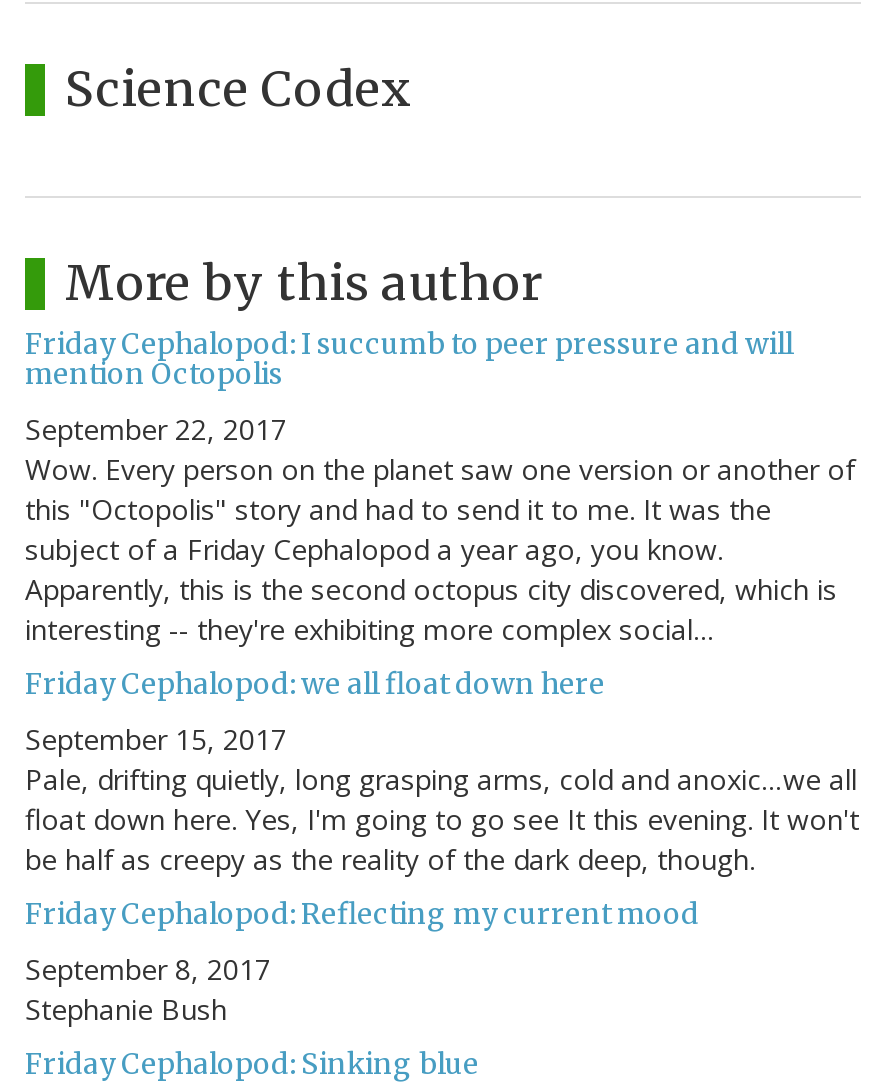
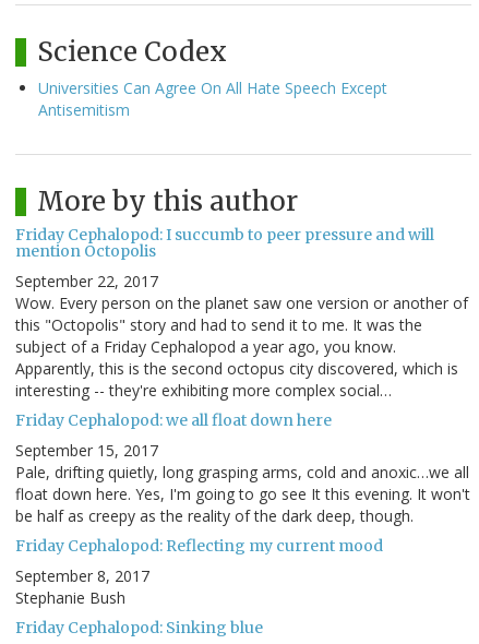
none -> [38,78,387,121] Universities Can Agree On All Hate Speech Except | Antisemitism

